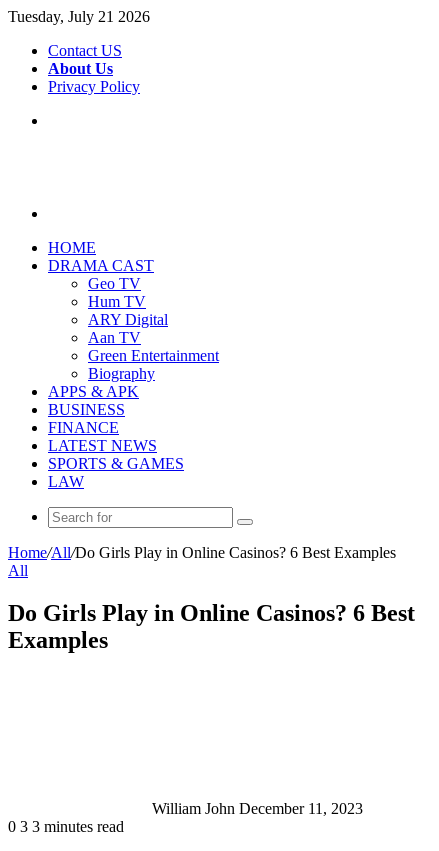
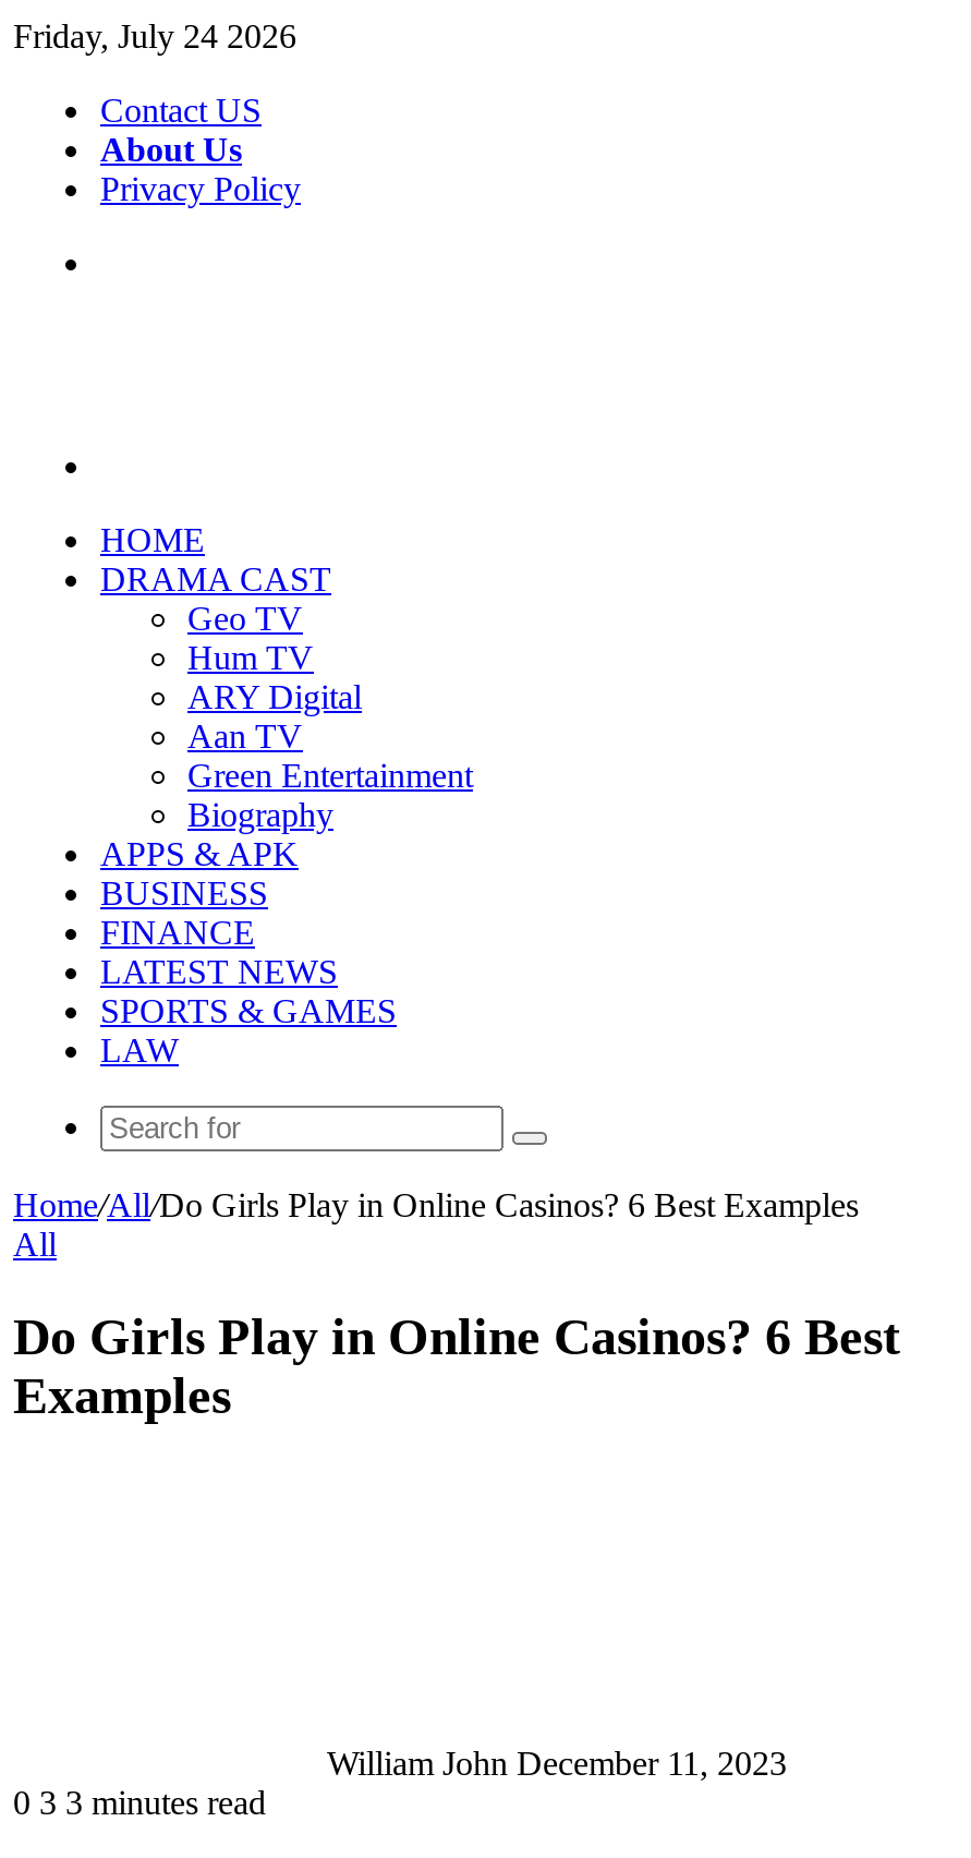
[8,8,150,25] Tuesday, July 21 2026 -> [13,17,296,55] Friday, July 24 2026

